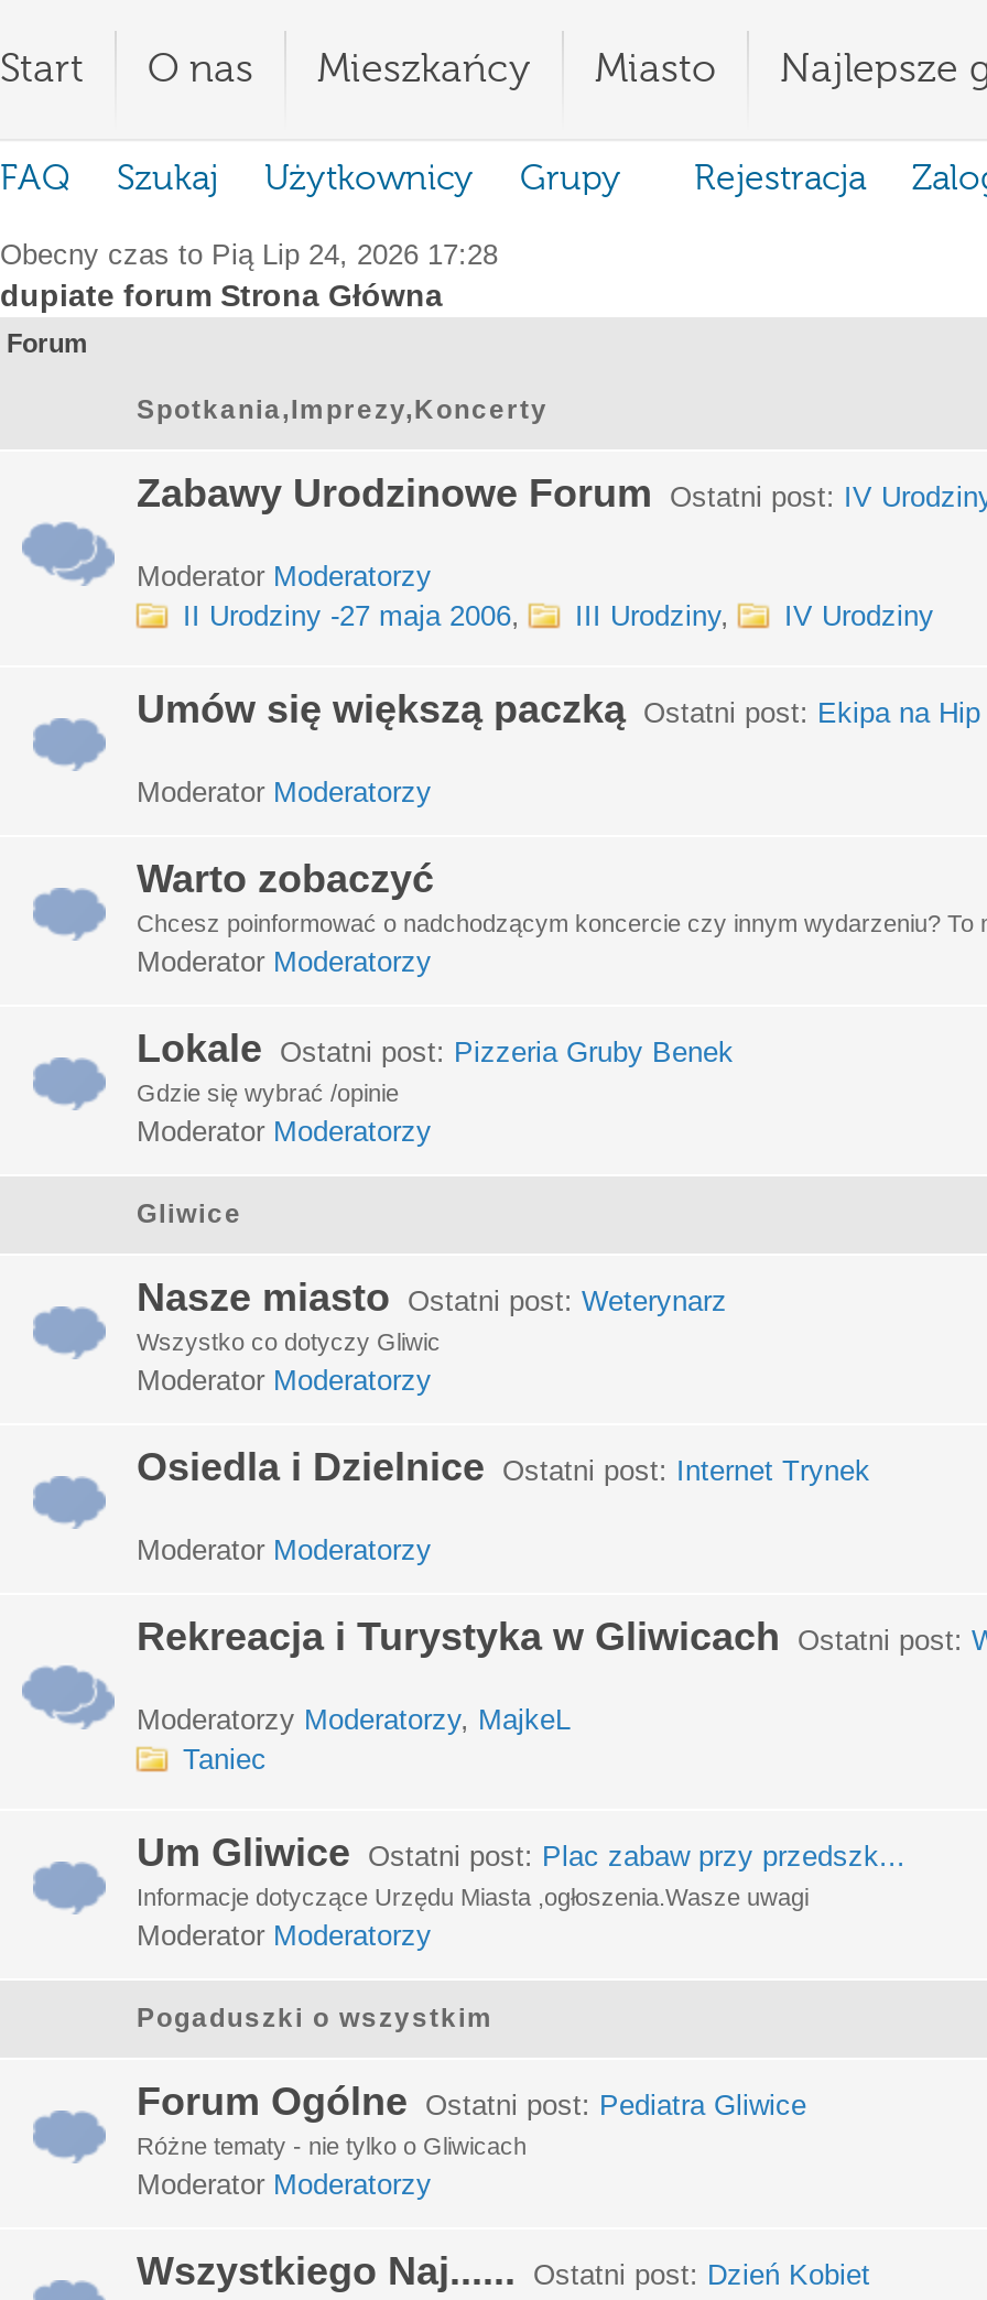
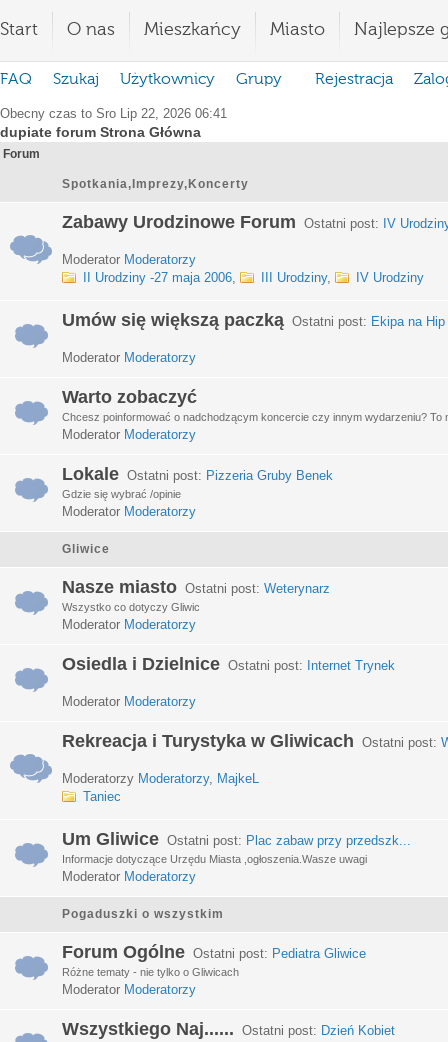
[0,238,498,271] Obecny czas to Pią Lip 24, 2026 17:28 -> [0,106,227,121] Obecny czas to Sro Lip 22, 2026 06:41

